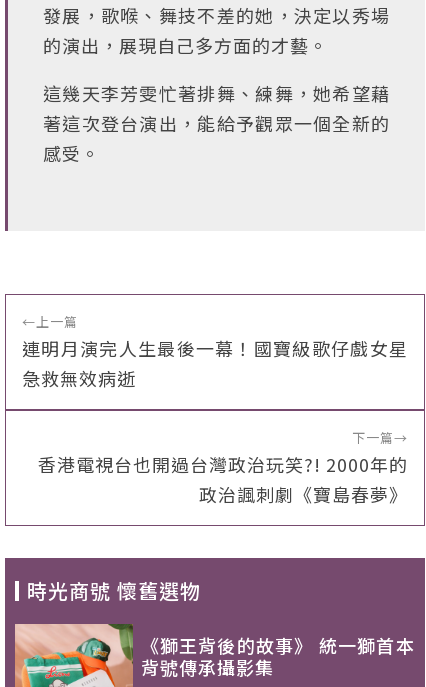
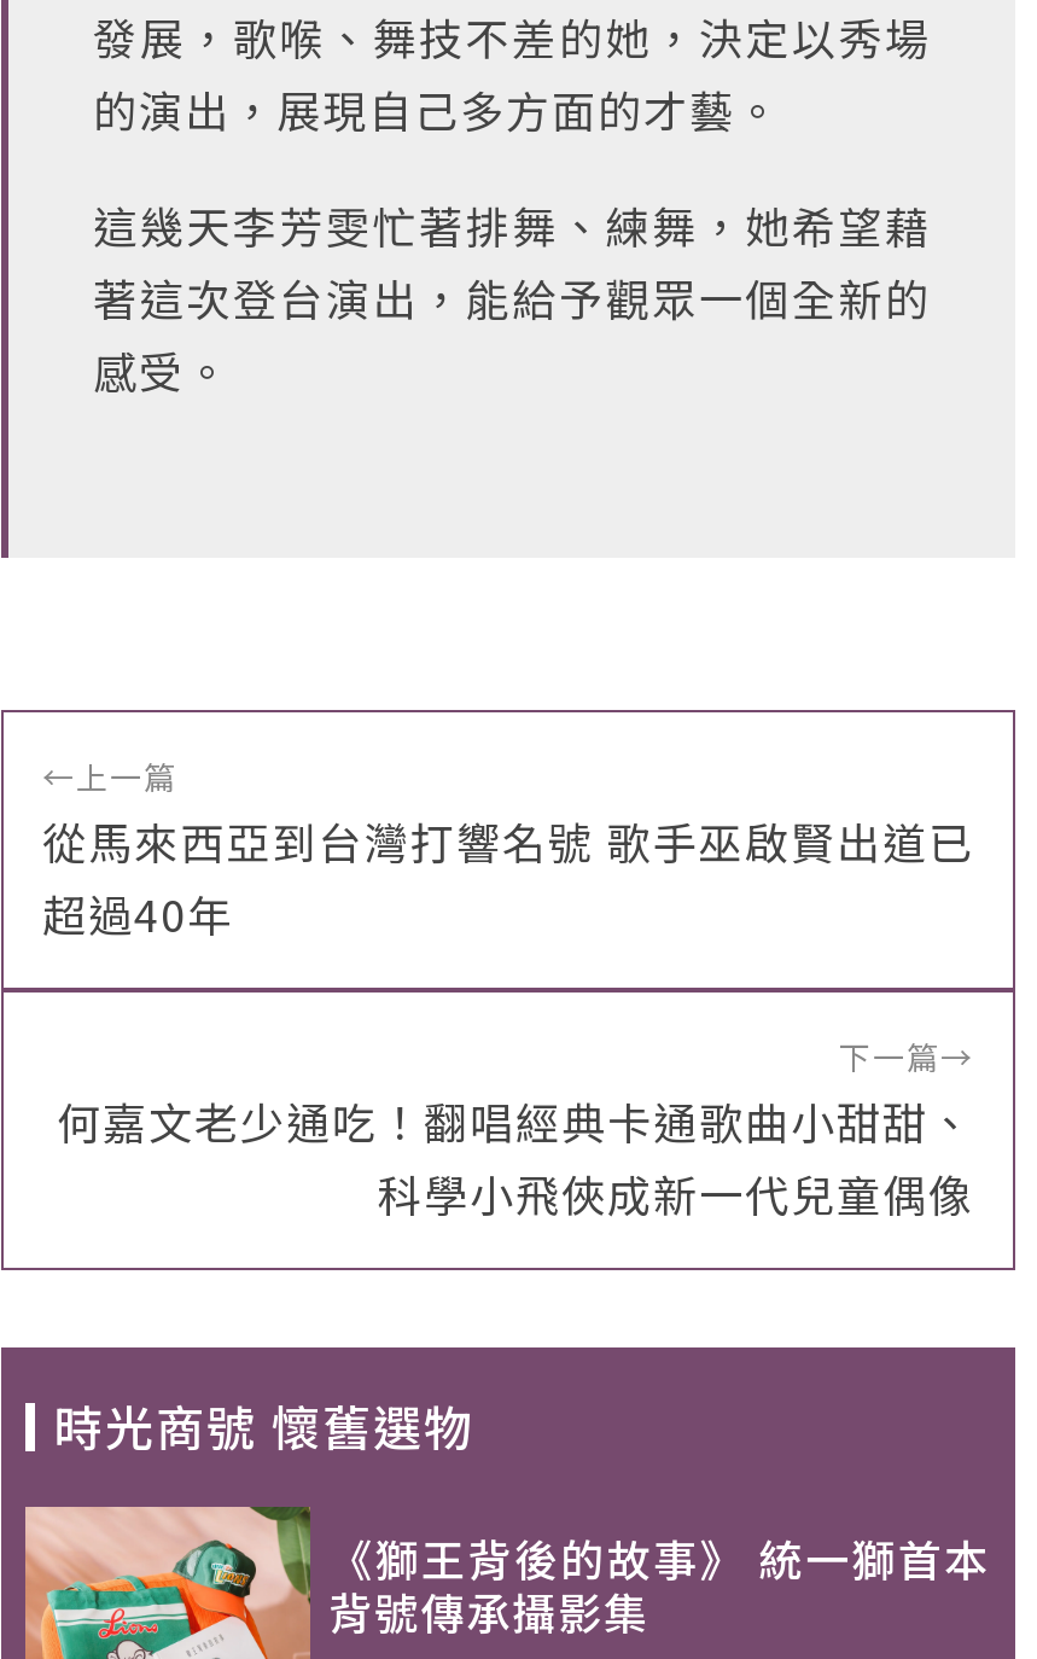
[22,335,408,391] 連明月演完人生最後一幕！國寶級歌仔戲女星 | 急救無效病逝 -> [42,809,974,944] 從馬來西亞到台灣打響名號 歌手巫啟賢出道已 | 超過40年
[38,451,408,507] 香港電視台也開過台灣政治玩笑?! 2000年的 | 政治諷刺劇《寶島春夢》 -> [57,1089,974,1224] 何嘉文老少通吃！翻唱經典卡通歌曲小甜甜、 | 科學小飛俠成新一代兒童偶像

